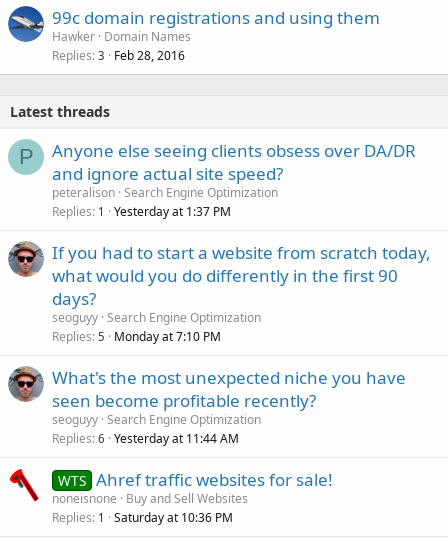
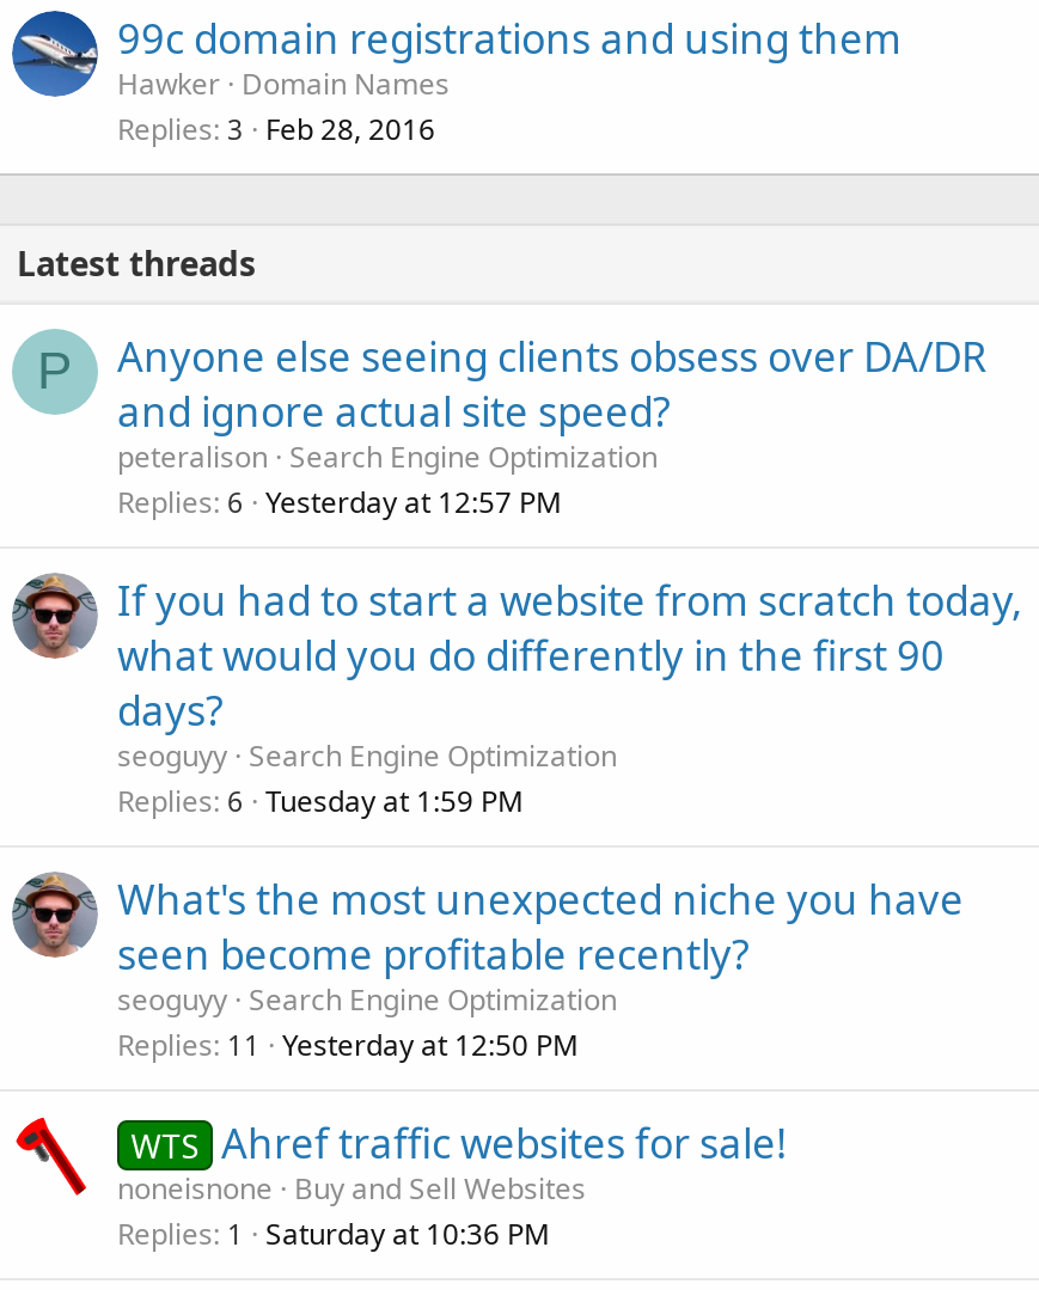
[52,203,231,220] Replies 1 Yesterday at 1:37 PM -> [117,482,562,522] Replies 6 Yesterday at 12:57 PM
[52,328,221,345] Replies 5 Monday at 7:10 PM -> [117,781,524,821] Replies 6 Tuesday at 1:59 PM
[52,430,239,447] Replies 6 Yesterday at 11:44 AM -> [117,1025,579,1065] Replies 11 Yesterday at 12:50 PM

